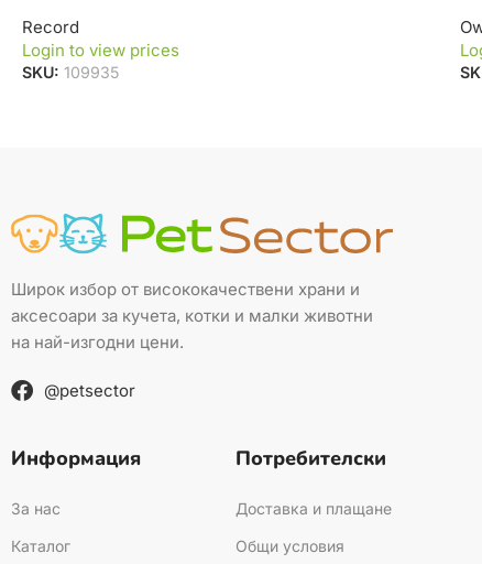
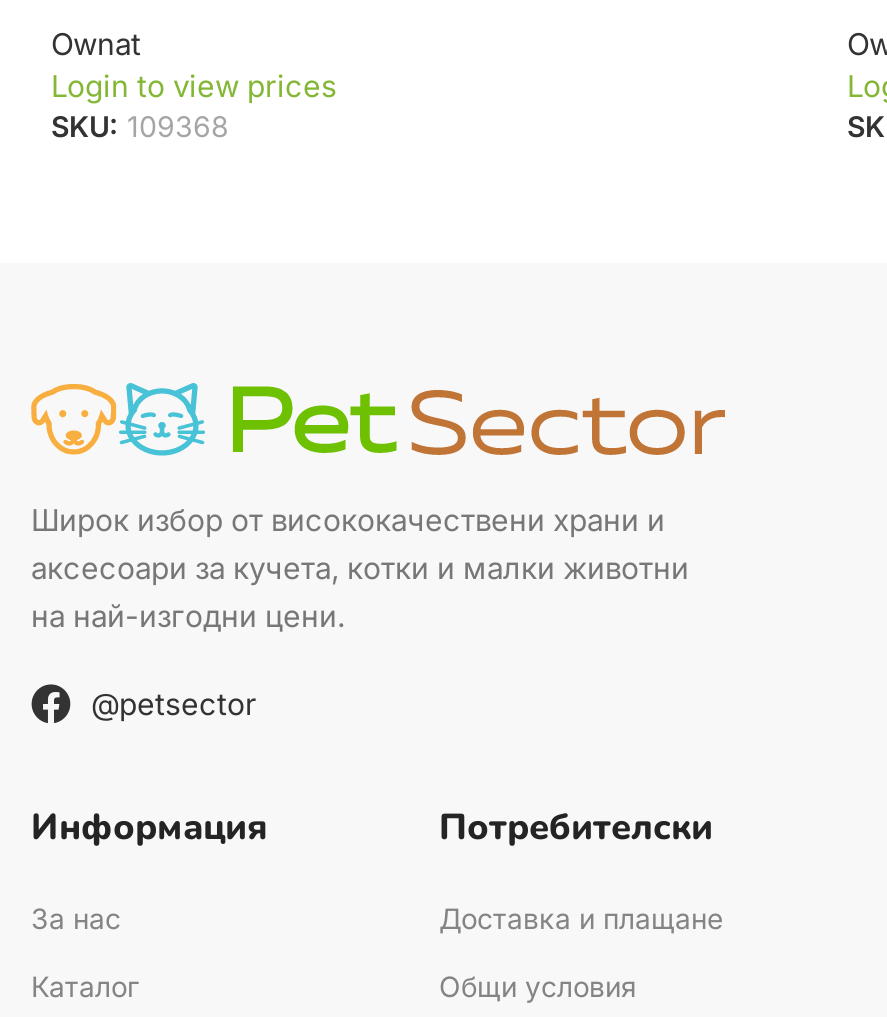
[22,17,79,38] Record -> [51,25,141,63] Ownat
[22,63,119,82] SKU: 109935 -> [51,109,229,143] SKU: 109368

